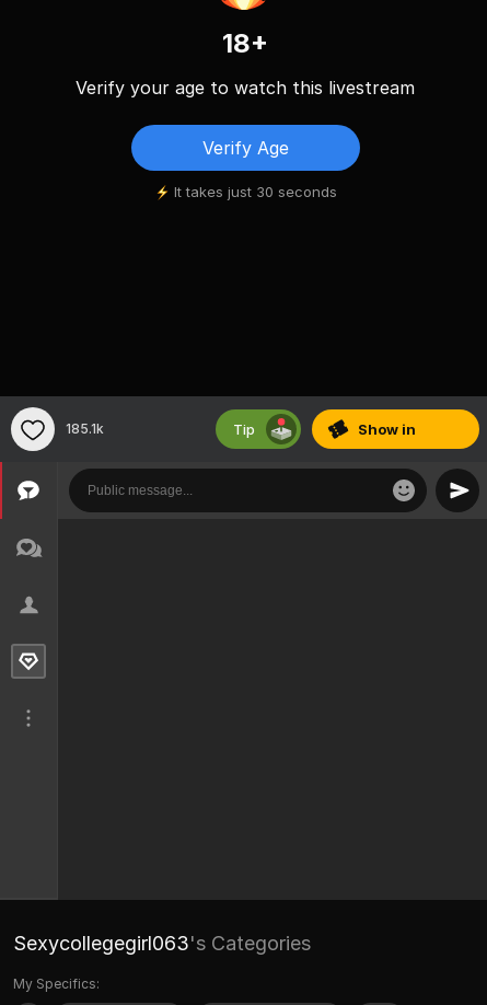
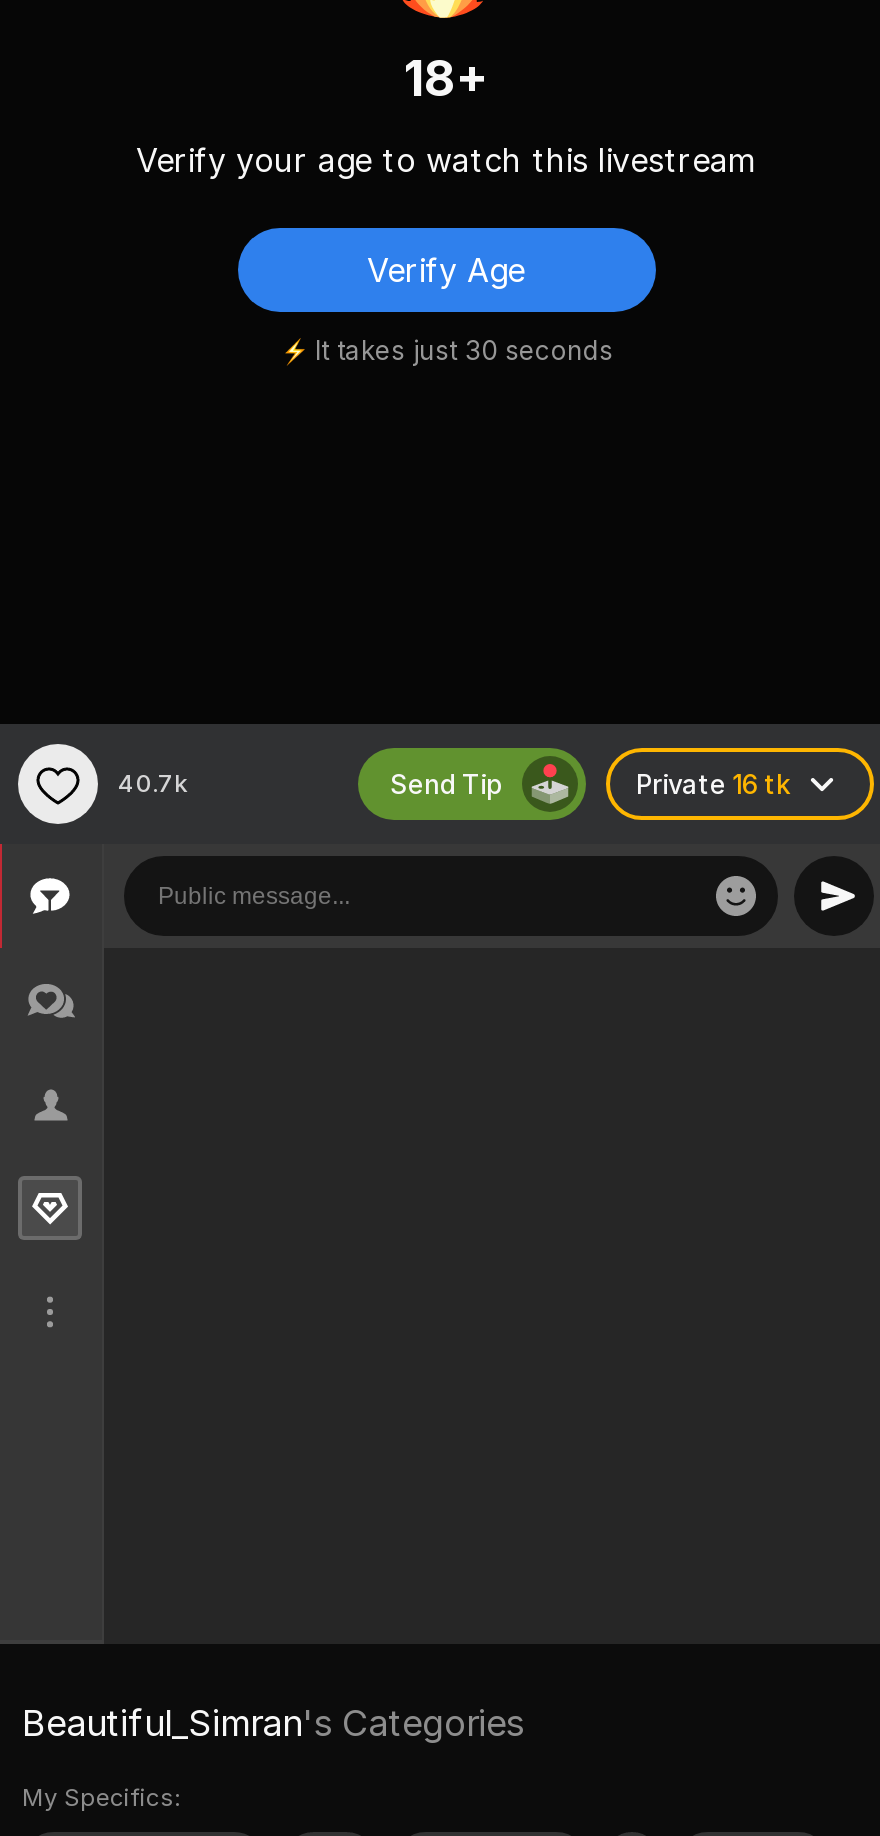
[66,420,416,438] 185.1k | Show in | Tip -> [118,768,790,801] 40.7k | Private 16 tk | Send Tip
[13,932,311,955] Sexycollegegirl063's Categories -> [22,1703,524,1745] Beautiful_Simran's Categories

